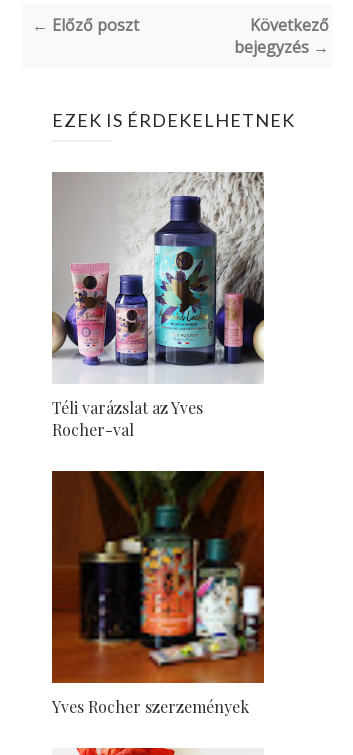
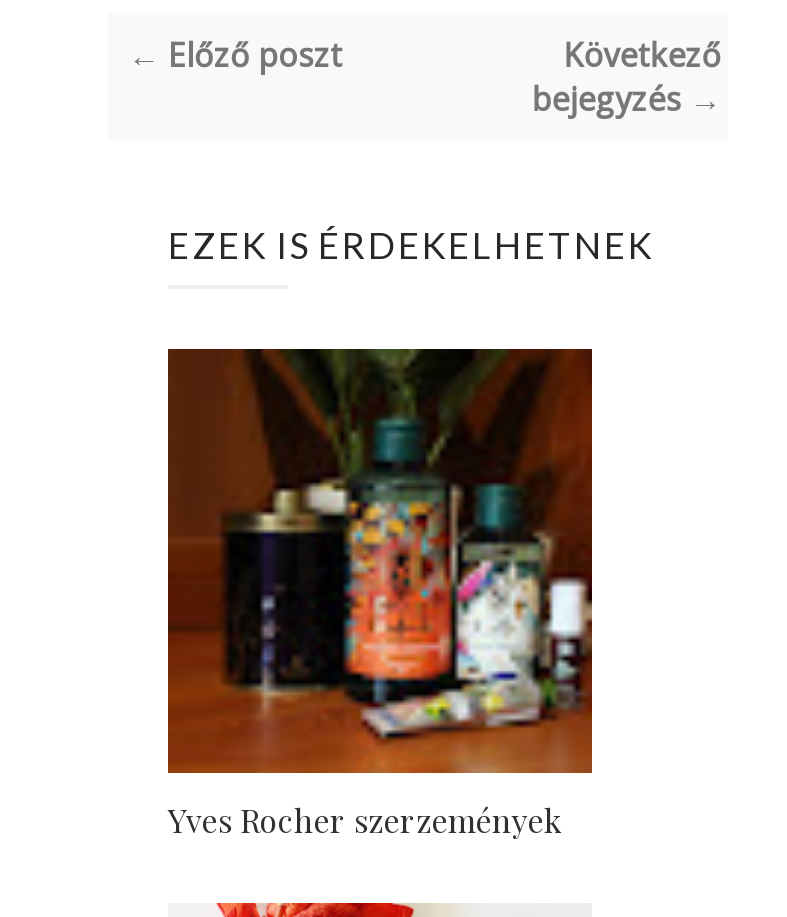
[52,172,265,440] [image] | Téli varázslat az Yves | Rocher-val -> none

